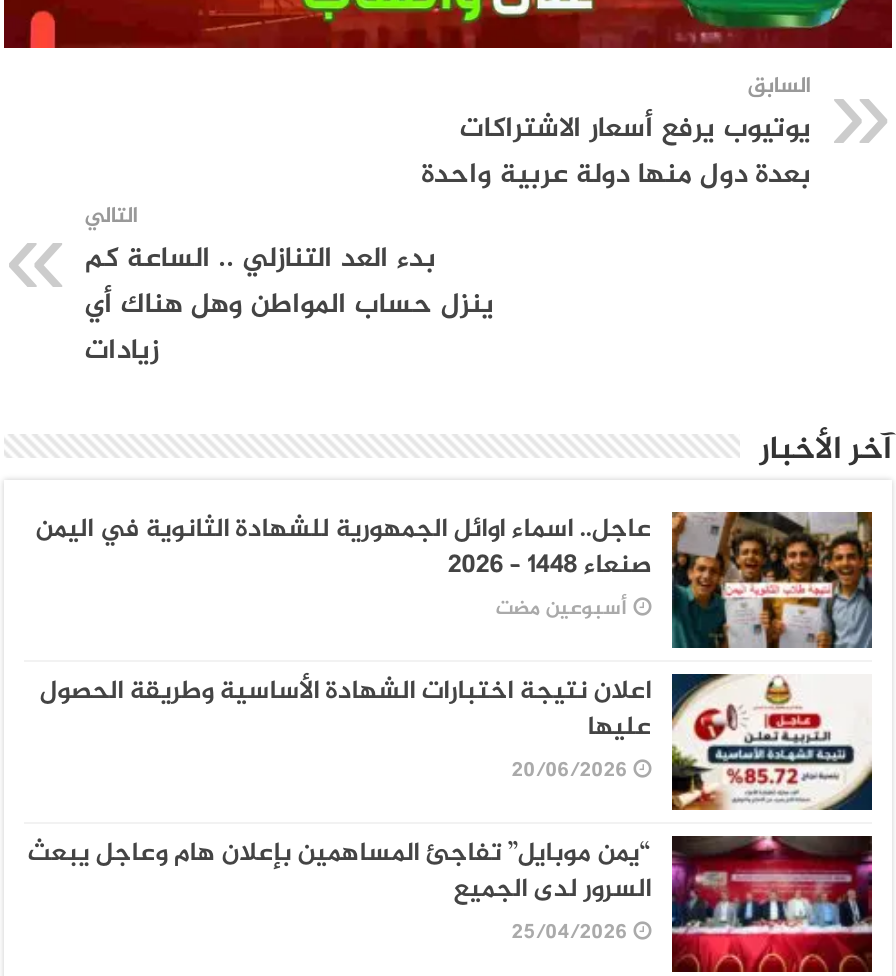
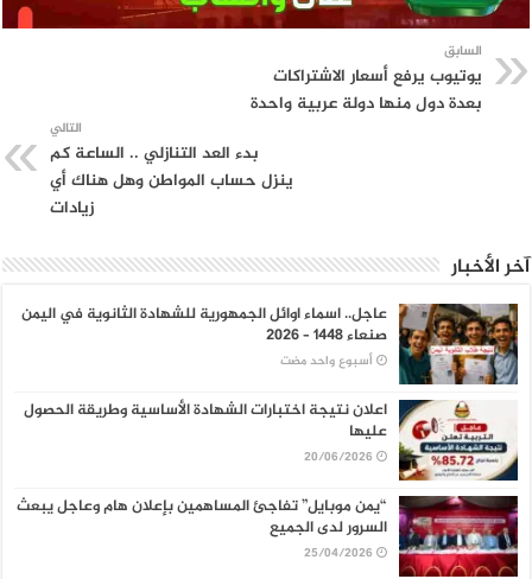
[500,592,632,626] أسبوعين مضت -> [282,351,375,371] أسبوع واحد مضت

